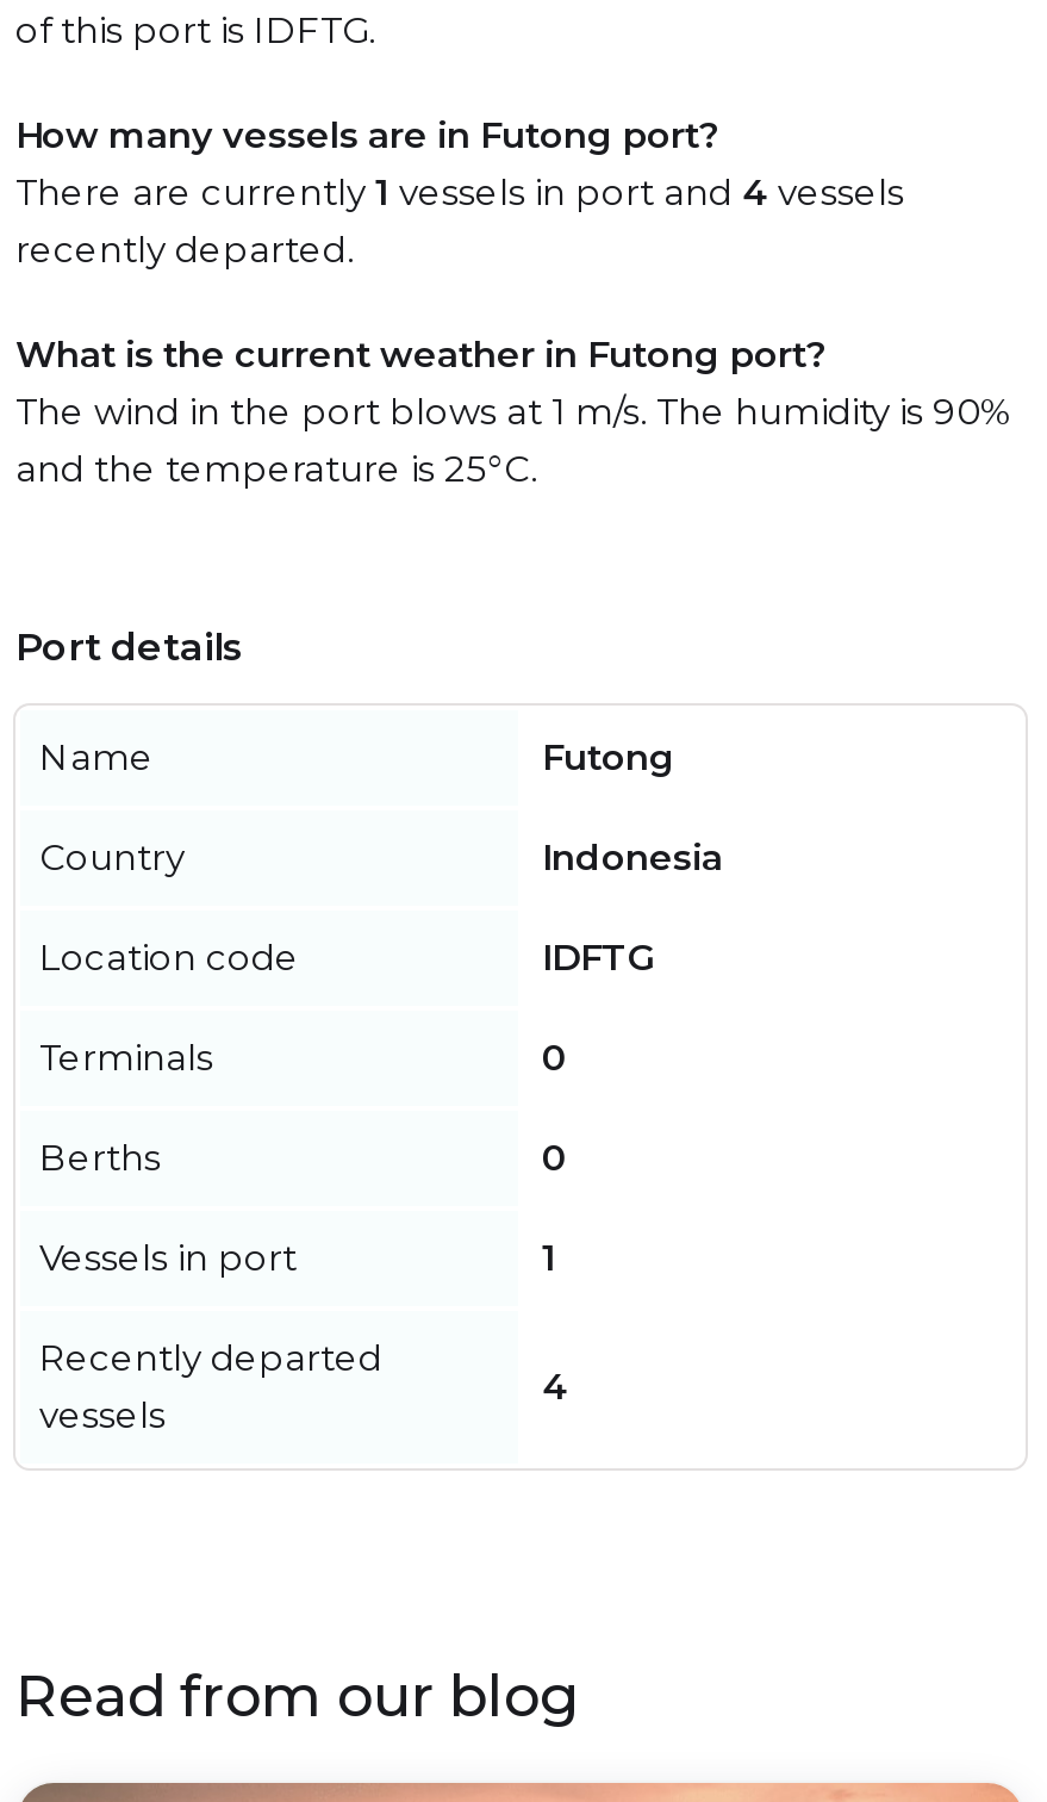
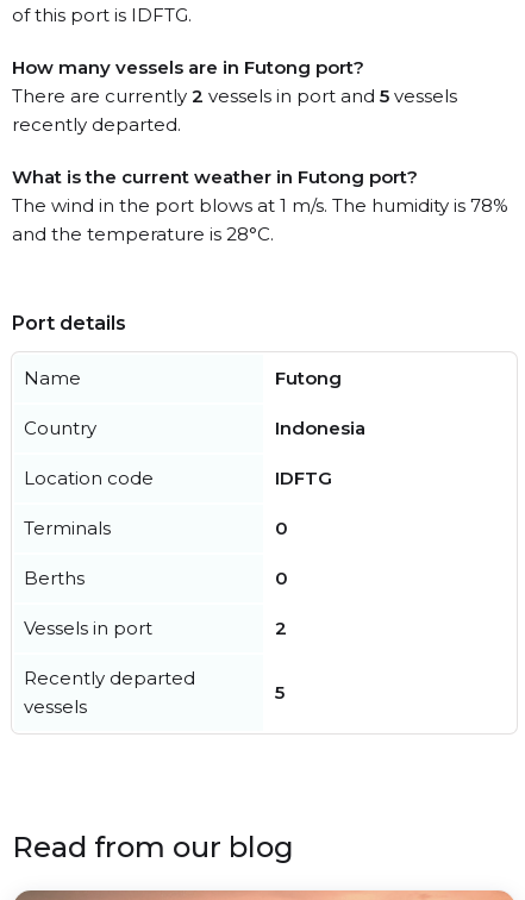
[15,169,904,215] There are currently 1 vessels in port and 4 vessels -> [12,85,457,107] There are currently 2 vessels in port and 5 vessels
[15,389,1011,491] The wind in the port blows at 1 m/s. The humidity is 90% | and the temperature is 25°C. -> [12,194,508,245] The wind in the port blows at 1 m/s. The humidity is 78% | and the temperature is 28°C.
[542,1235,556,1280] 1 -> [275,617,287,639] 2
[542,1363,568,1409] 4 -> [275,681,285,704] 5

